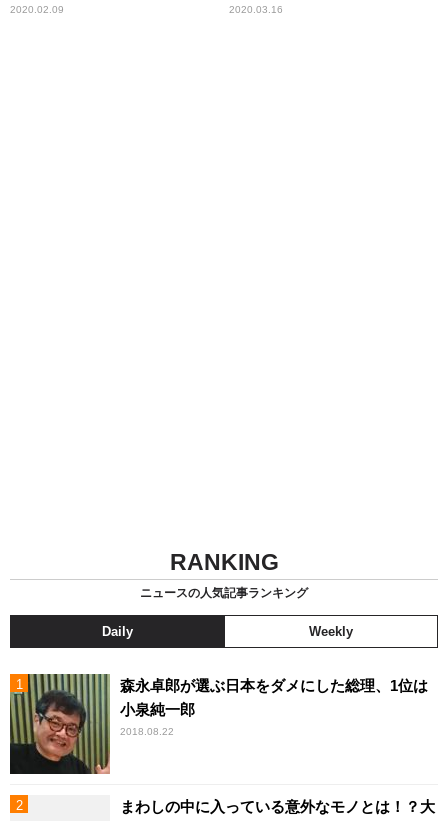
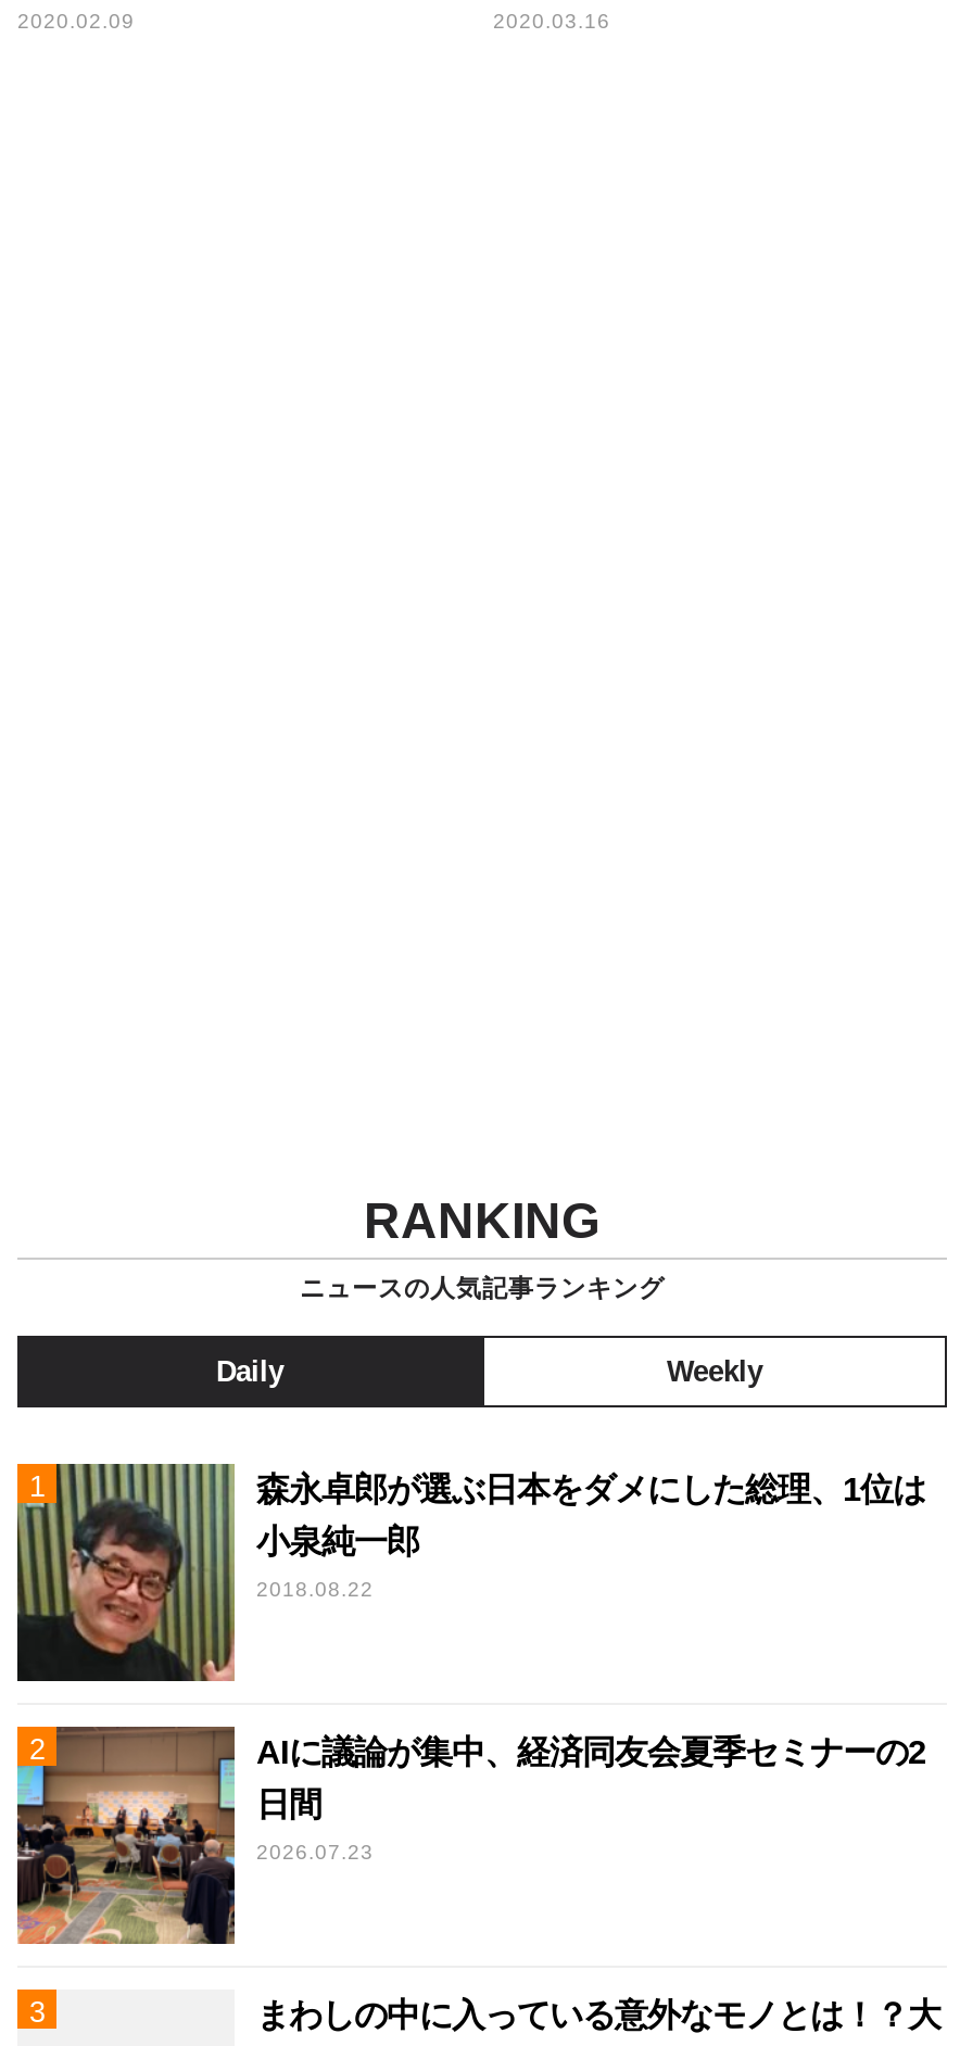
none -> [15,1727,925,1946] [image] | AIに議論が集中、経済同友会夏季セミナーの2 | 日間 | 2026.07.23

